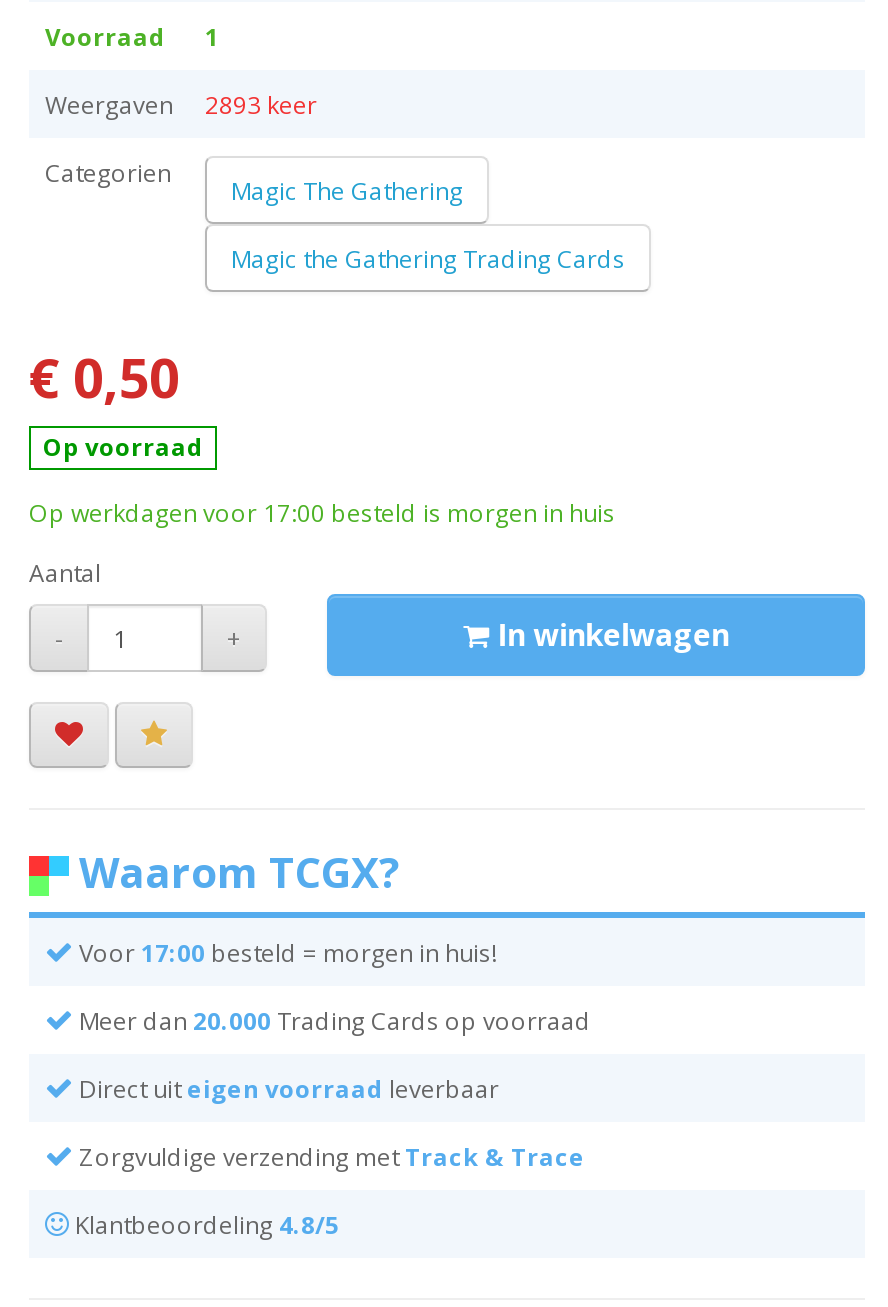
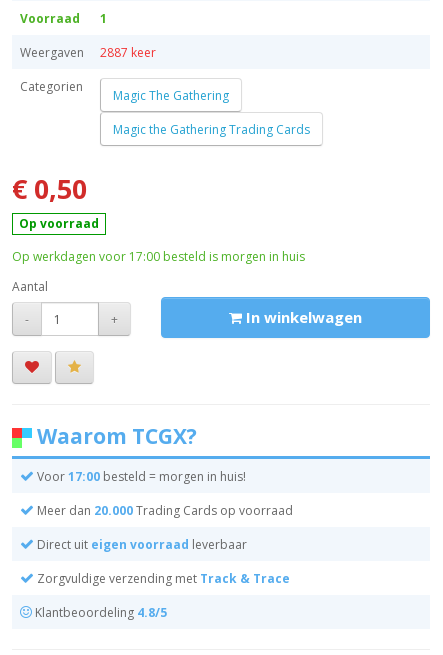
[45,88,317,122] Weergaven 2893 keer -> [20,44,156,61] Weergaven 2887 keer

